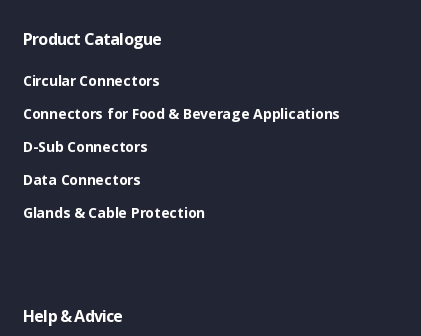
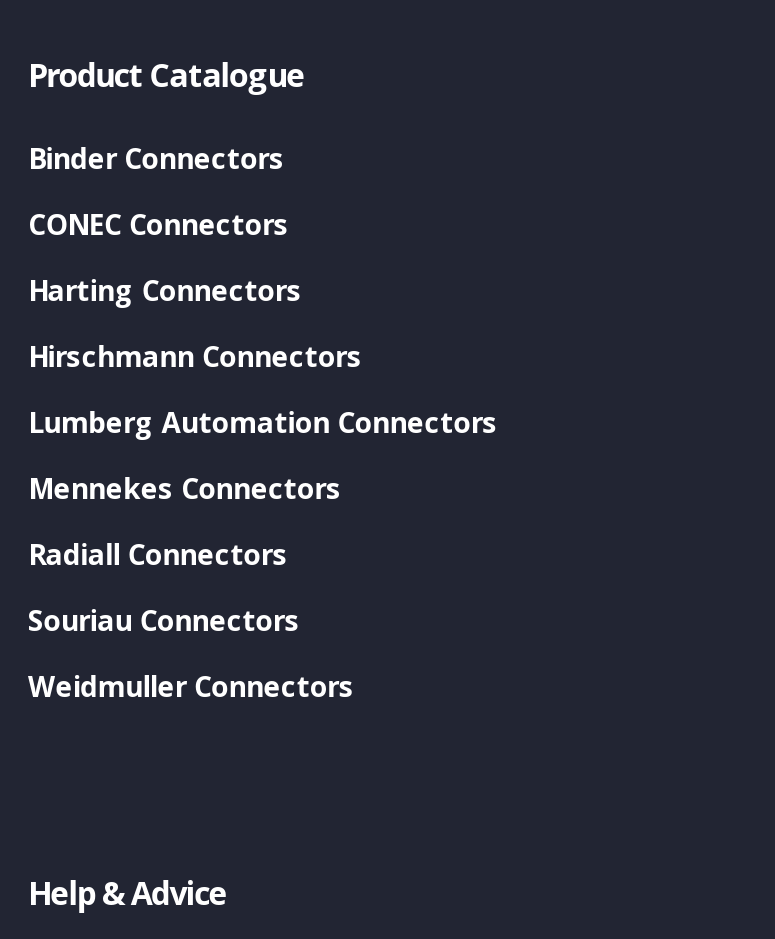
[23,71,340,222] Circular Connectors | Connectors for Food & Beverage Applications | D-Sub Connectors | Data Connectors | Glands & Cable Protection -> [28,140,498,706] Binder Connectors | CONEC Connectors | Harting Connectors | Hirschmann Connectors | Lumberg Automation Connectors | Mennekes Connectors | Radiall Connectors | Souriau Connectors | Weidmuller Connectors

